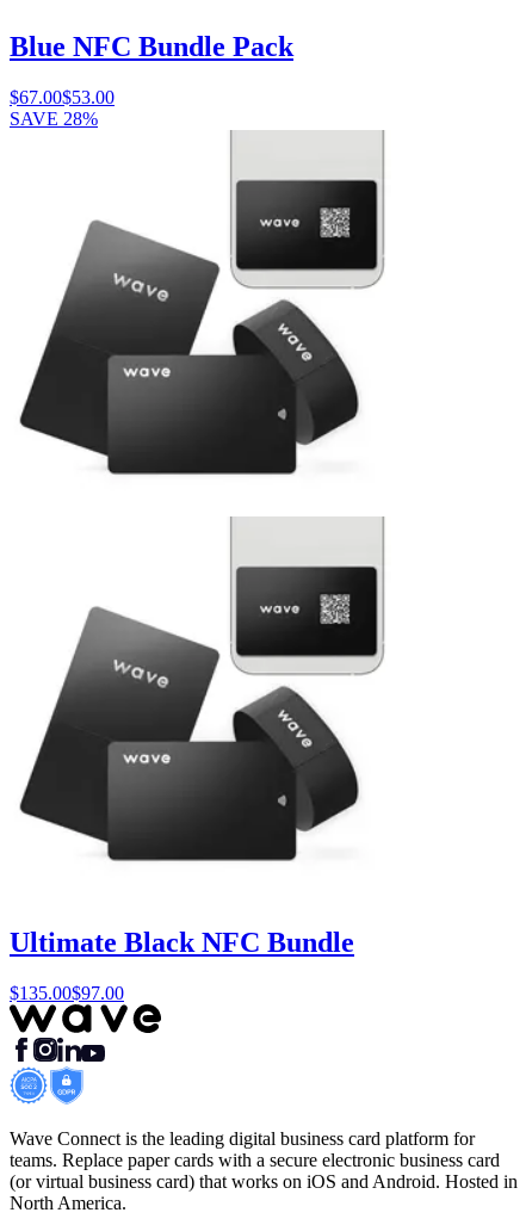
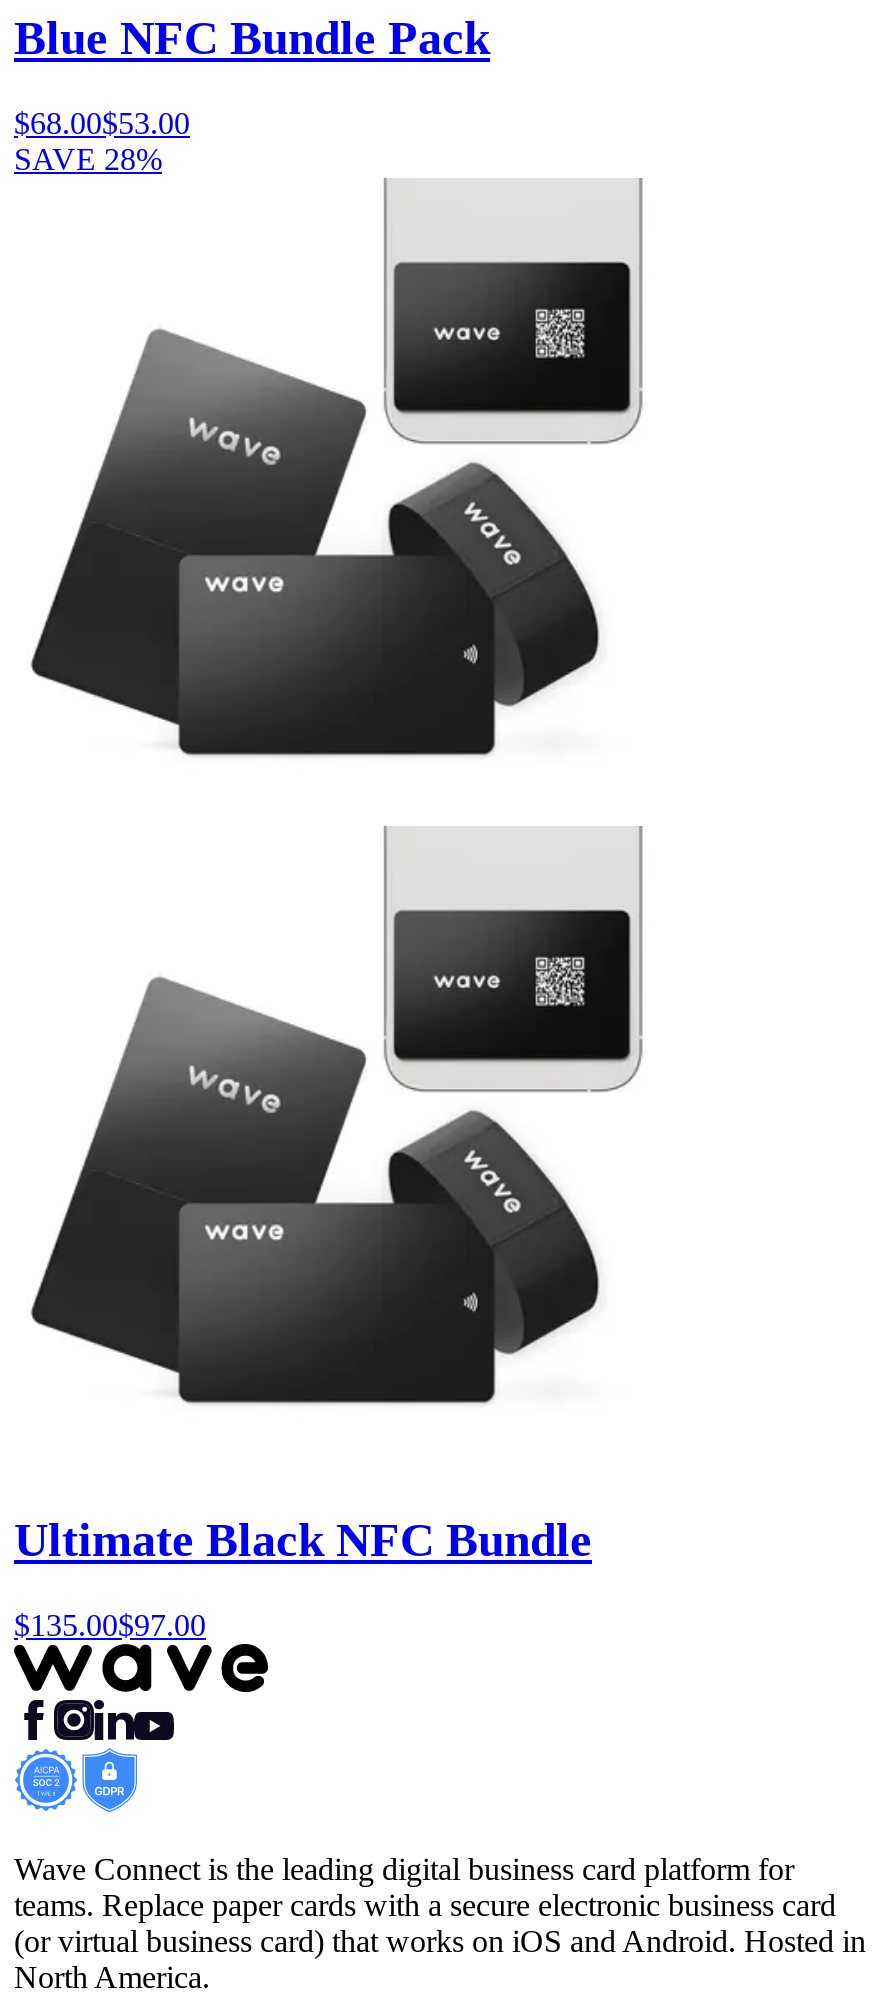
[10,87,115,108] $67.00$53.00 -> [14,106,190,140] $68.00$53.00

